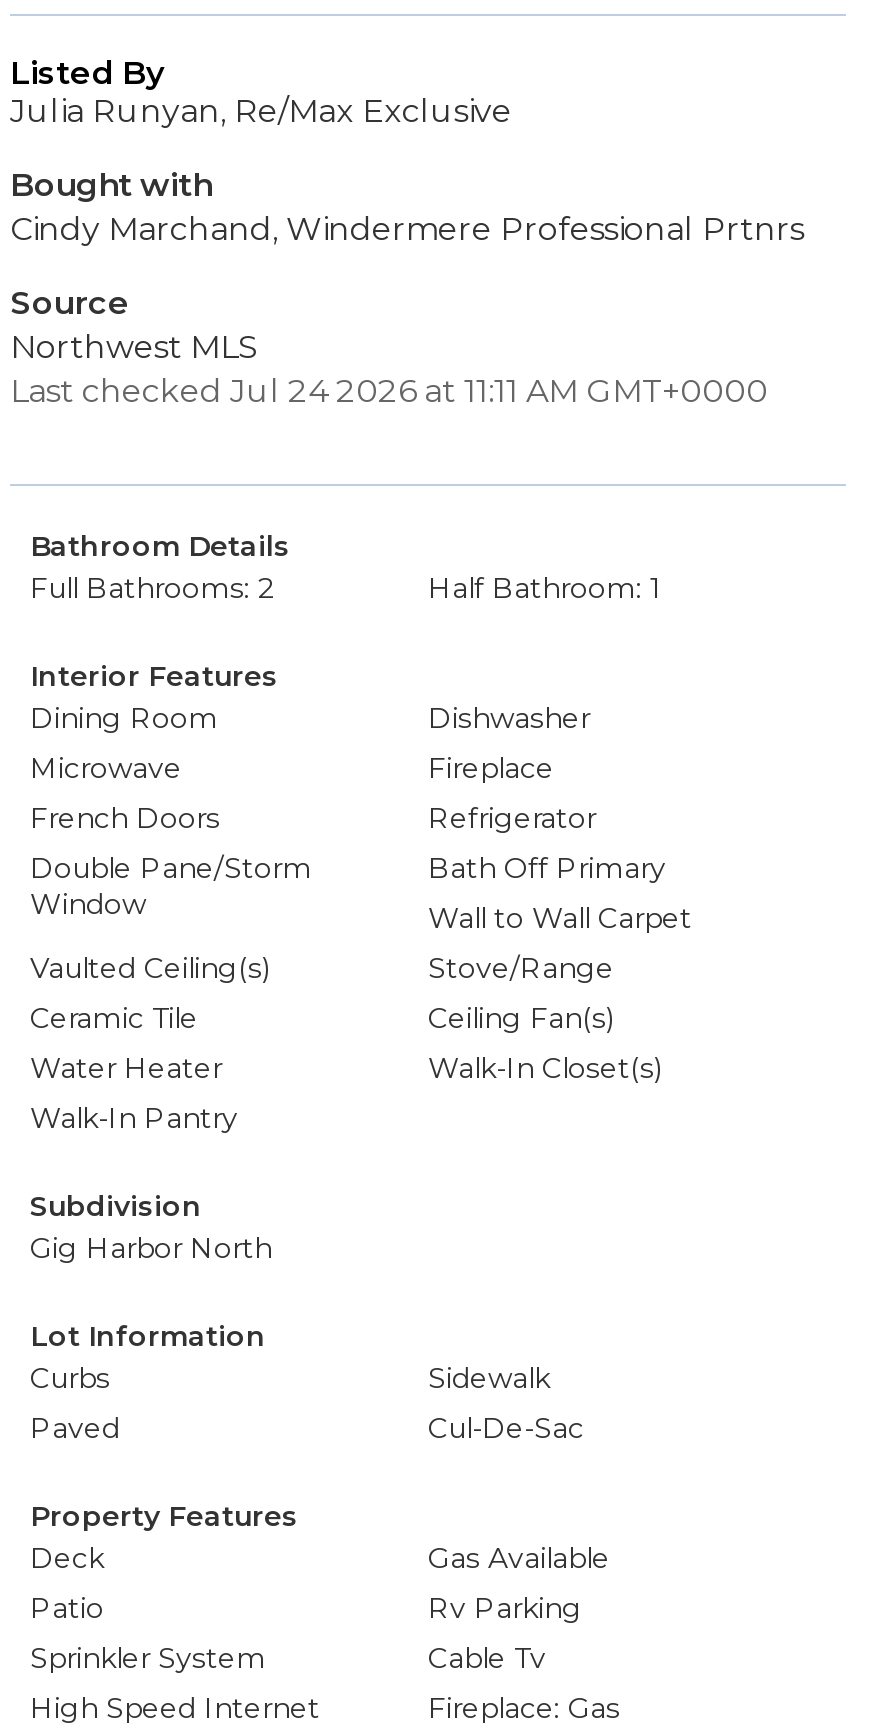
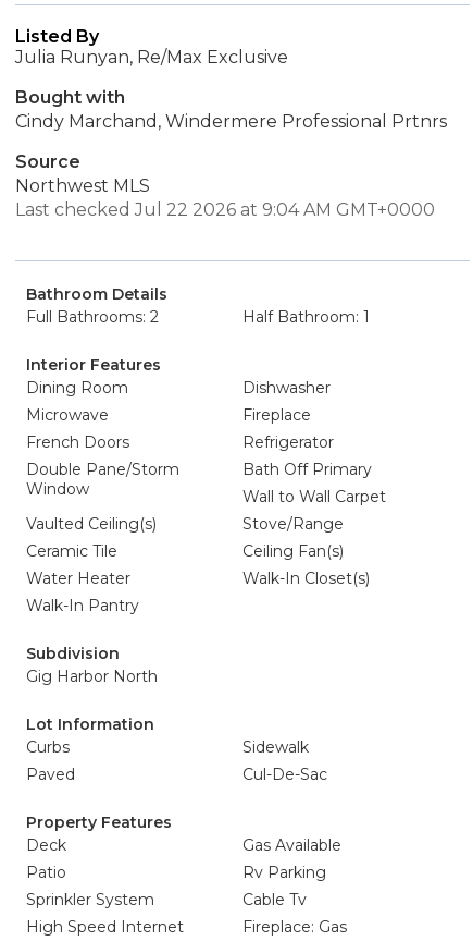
[10,372,768,410] Last checked Jul 24 2026 at 11:11 AM GMT+0000 -> [15,199,435,220] Last checked Jul 22 2026 at 9:04 AM GMT+0000

